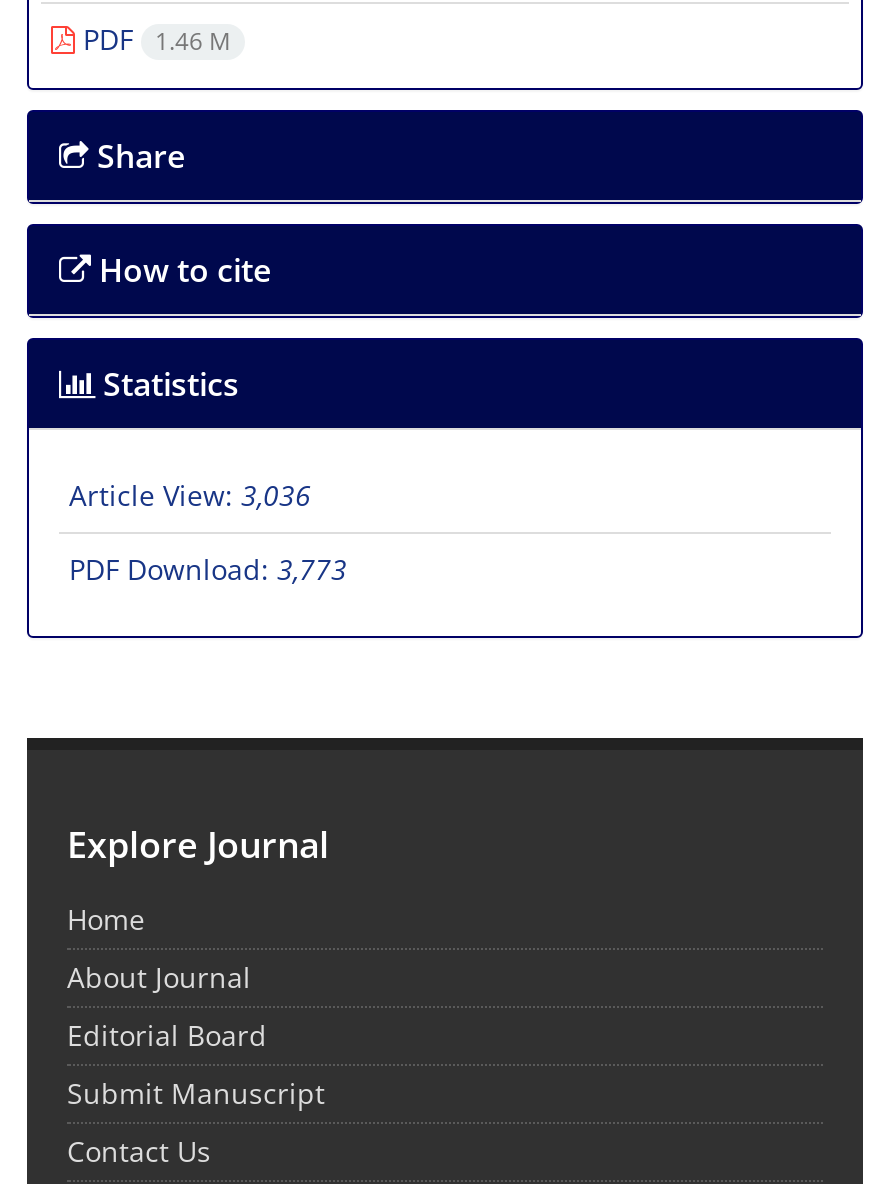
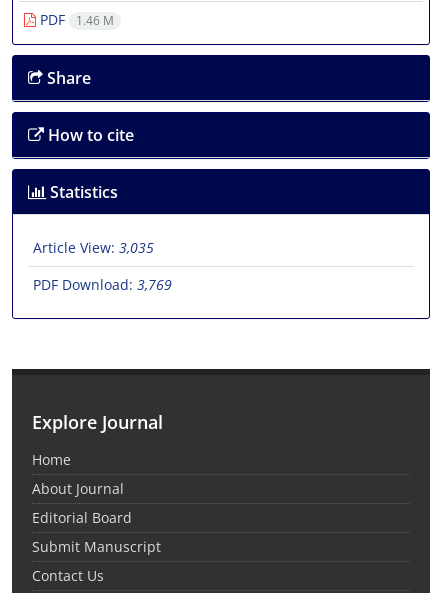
[69,476,311,514] Article View: 3,036 -> [33,238,154,257] Article View: 3,035
[69,550,347,588] PDF Download: 3,773 -> [33,275,172,294] PDF Download: 3,769

